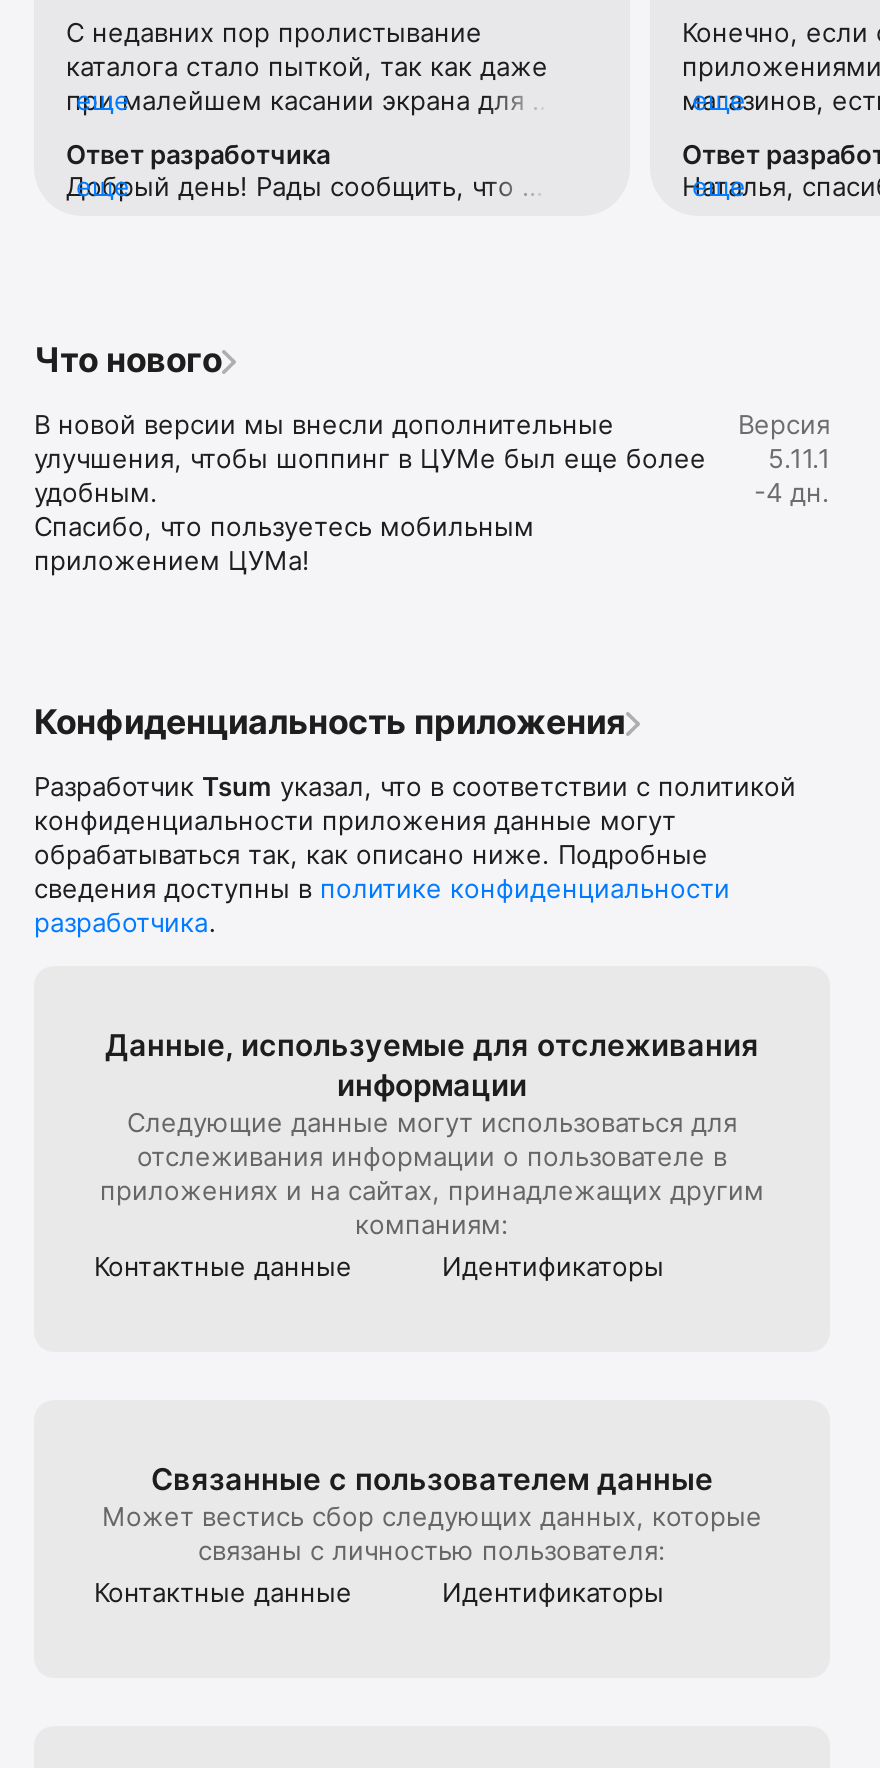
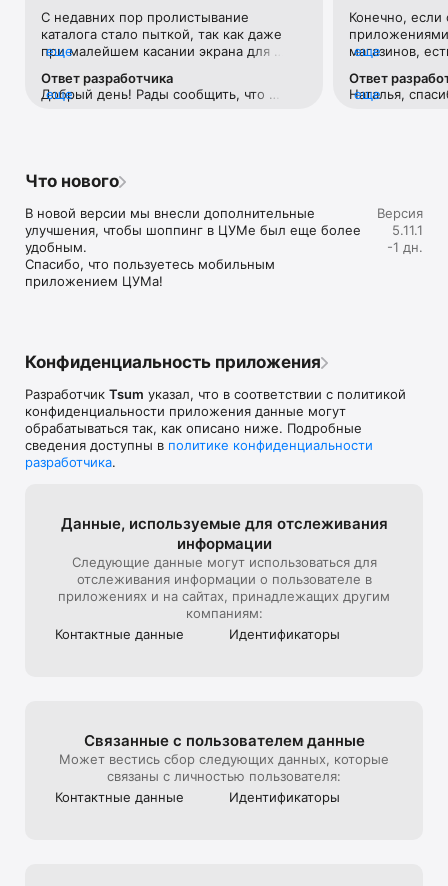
[754,476,830,508] -4 дн. -> [387,239,423,255] -1 дн.

